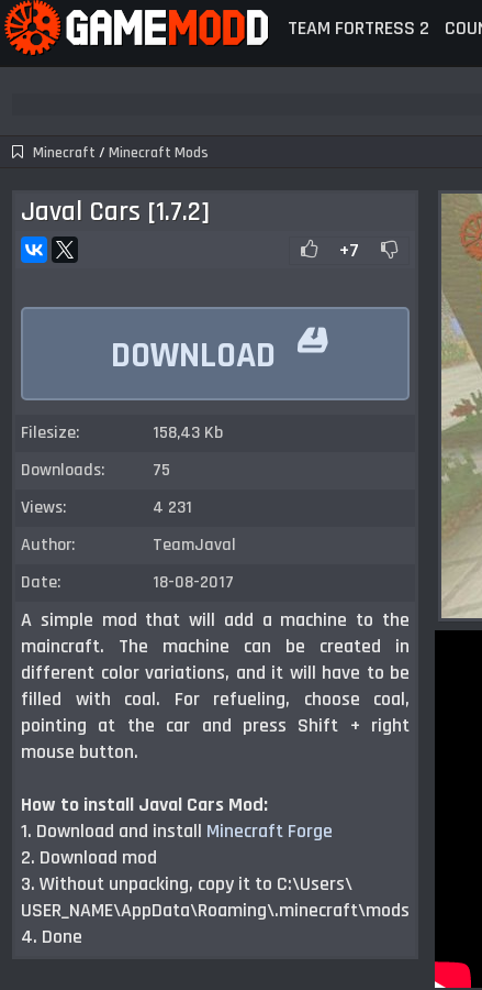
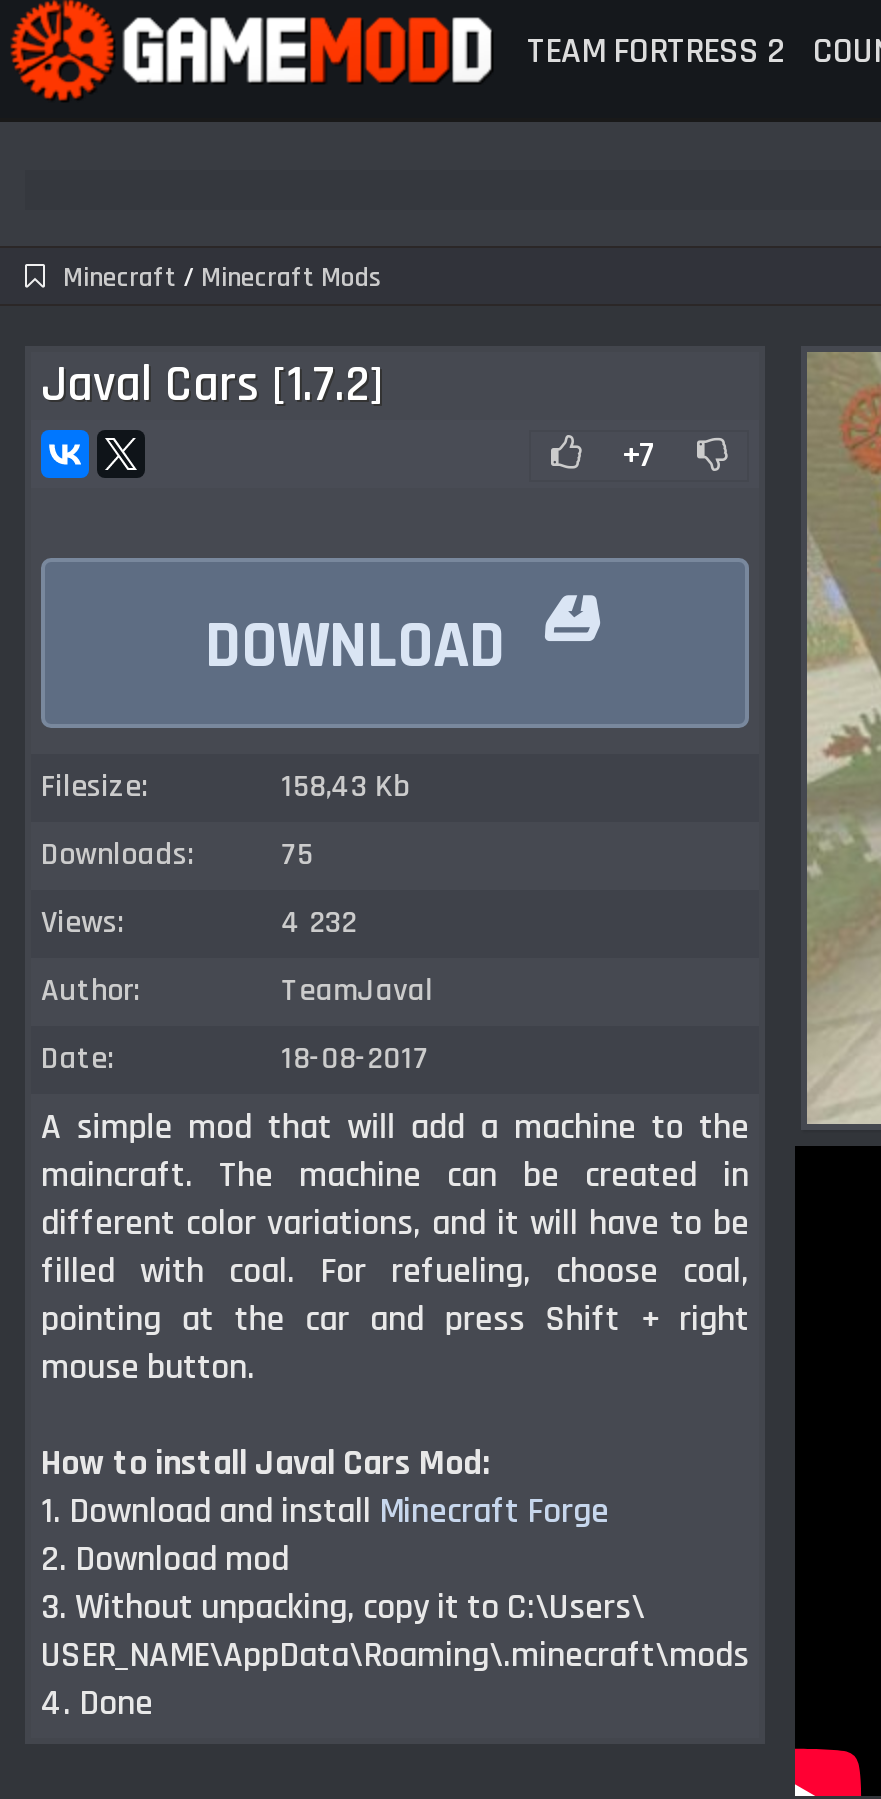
[153,496,192,519] 4 231 -> [281,902,357,944] 4 232

